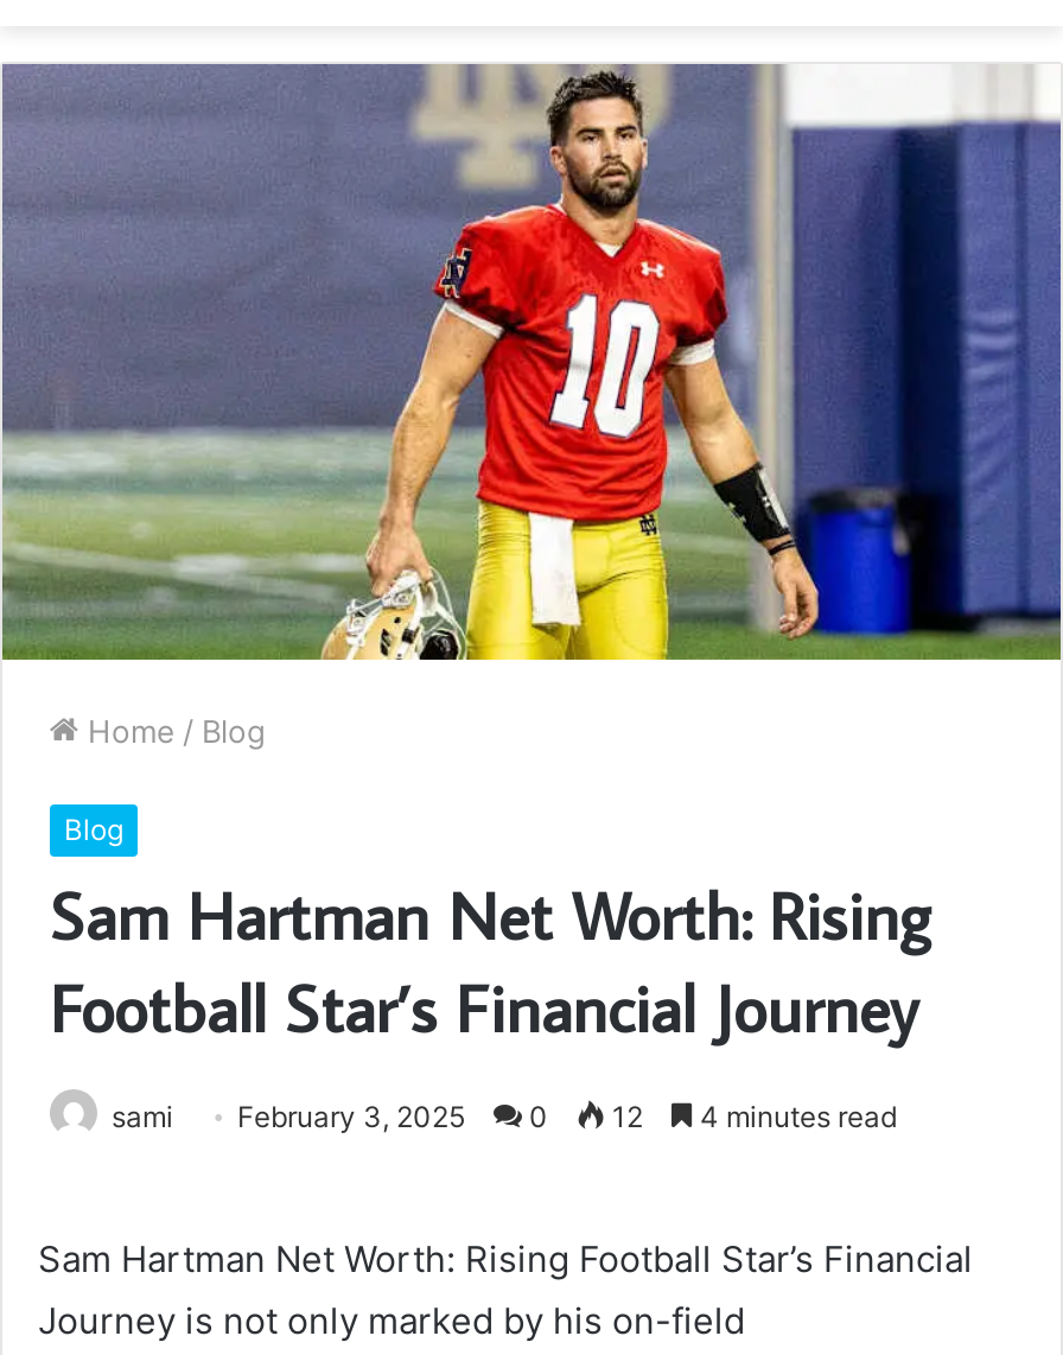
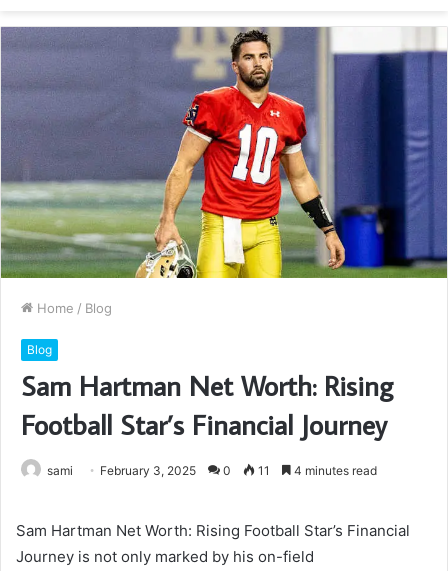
[112,1098,897,1134] sami February 3, 2025 0 12 4 minutes read -> [47,463,377,478] sami February 3, 2025 0 11 4 minutes read

